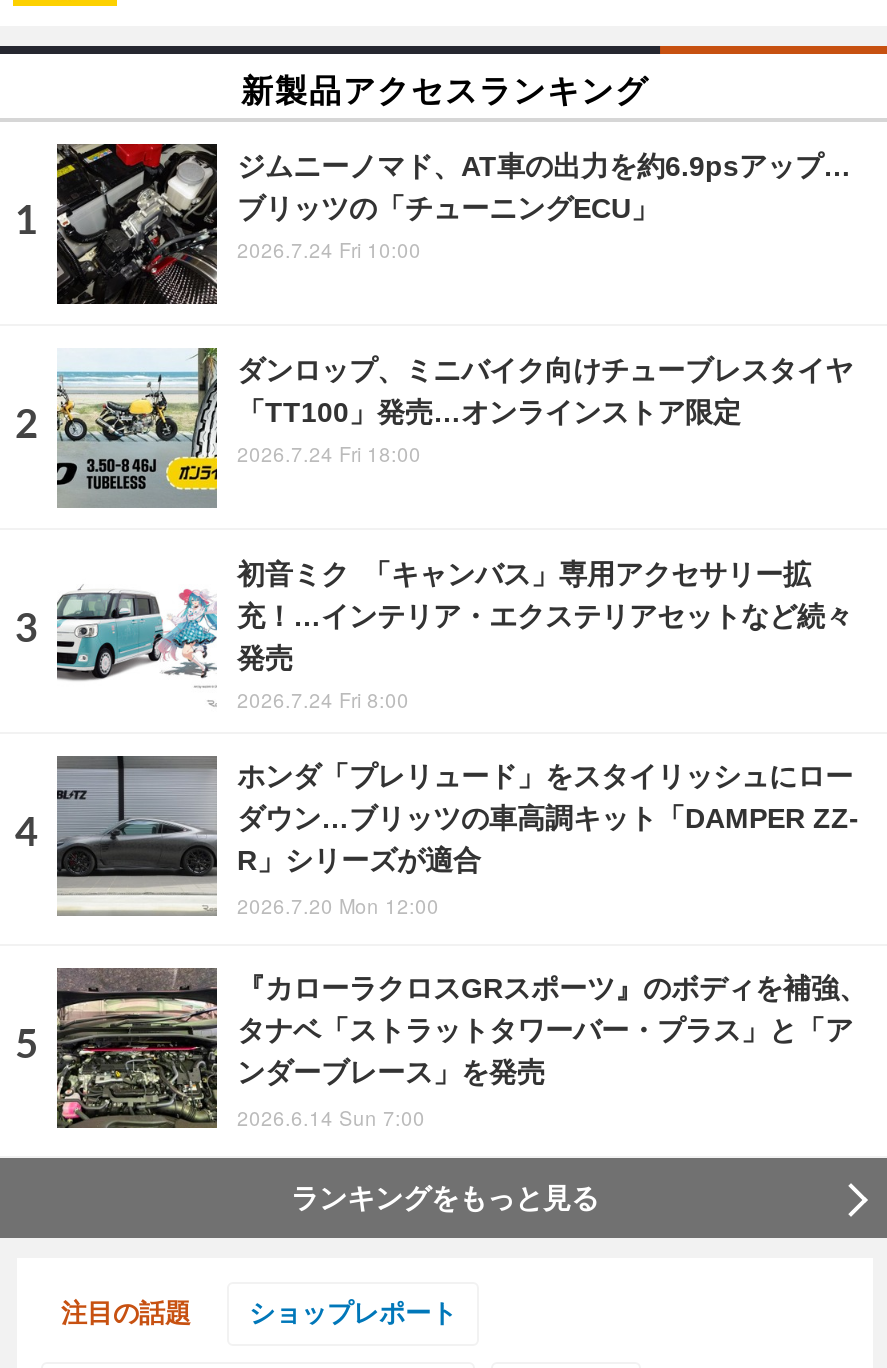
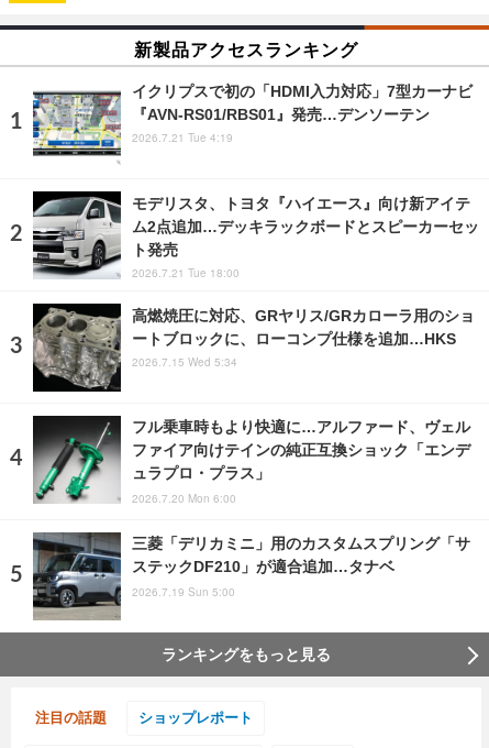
[55,142,851,306] [image] | ジムニーノマド、AT車の出力を約6.9psアップ… -> [32,79,473,163] [image] | イクリプスで初の「HDMI入力対応」7型カーナビ
[237,192,659,220] ブリッツの「チューニングECU」 -> [132,105,430,121] 『AVN-RS01/RBS01』発売…デンソーテン
[237,236,421,264] 2026.7.24 Fri 10:00 -> [132,130,233,145] 2026.7.21 Tue 4:19
[57,346,853,508] [image] | ダンロップ、ミニバイク向けチューブレスタイヤ -> [32,190,470,278] [image] | モデリスタ、トヨタ『ハイエース』向け新アイテ
[237,396,741,424] 「TT100」発売…オンラインストア限定 -> [132,218,479,233] ム2点追加…デッキラックボードとスピーカーセッ
[237,440,421,468] 2026.7.24 Fri 18:00 -> [132,241,178,256] ト発売
[55,560,853,712] [image] | 充！…インテリア・エクステリアセットなど続々 -> [32,302,475,393] [image] | 高燃焼圧に対応、GRヤリス/GRカローラ用のショ
[237,558,811,586] 初音ミク 「キャンバス」専用アクセサリー拡 -> [132,265,240,280] 2026.7.21 Tue 18:00
[237,642,293,670] 発売 -> [132,330,456,345] ートブロックに、ローコンプ仕様を追加…HKS
[237,686,409,714] 2026.7.24 Fri 8:00 -> [132,354,237,369] 2026.7.15 Wed 5:34
[57,756,859,916] [image] | ホンダ「プレリュード」をスタイリッシュにロー | ダウン…ブリッツの車高調キット「DAMPER ZZ- | R」シリーズが適合 -> [33,417,470,503] [image] | フル乗車時もより快適に…アルファード、ヴェル | ファイア向けテインの純正互換ショック「エンデ | ュラプロ・プラス」
[237,892,439,920] 2026.7.20 Mon 12:00 -> [132,490,236,506] 2026.7.20 Mon 6:00
[57,968,867,1128] [image] | 『カローラクロスGRスポーツ』のボディを補強、 | タナベ「ストラットタワーバー・プラス」と「ア | ンダーブレース」を発売 -> [33,533,470,619] [image] | 三菱「デリカミニ」用のカスタムスプリング「サ | ステックDF210」が適合追加…タナベ
[237,1104,425,1132] 2026.6.14 Sun 7:00 -> [132,584,235,599] 2026.7.19 Sun 5:00

